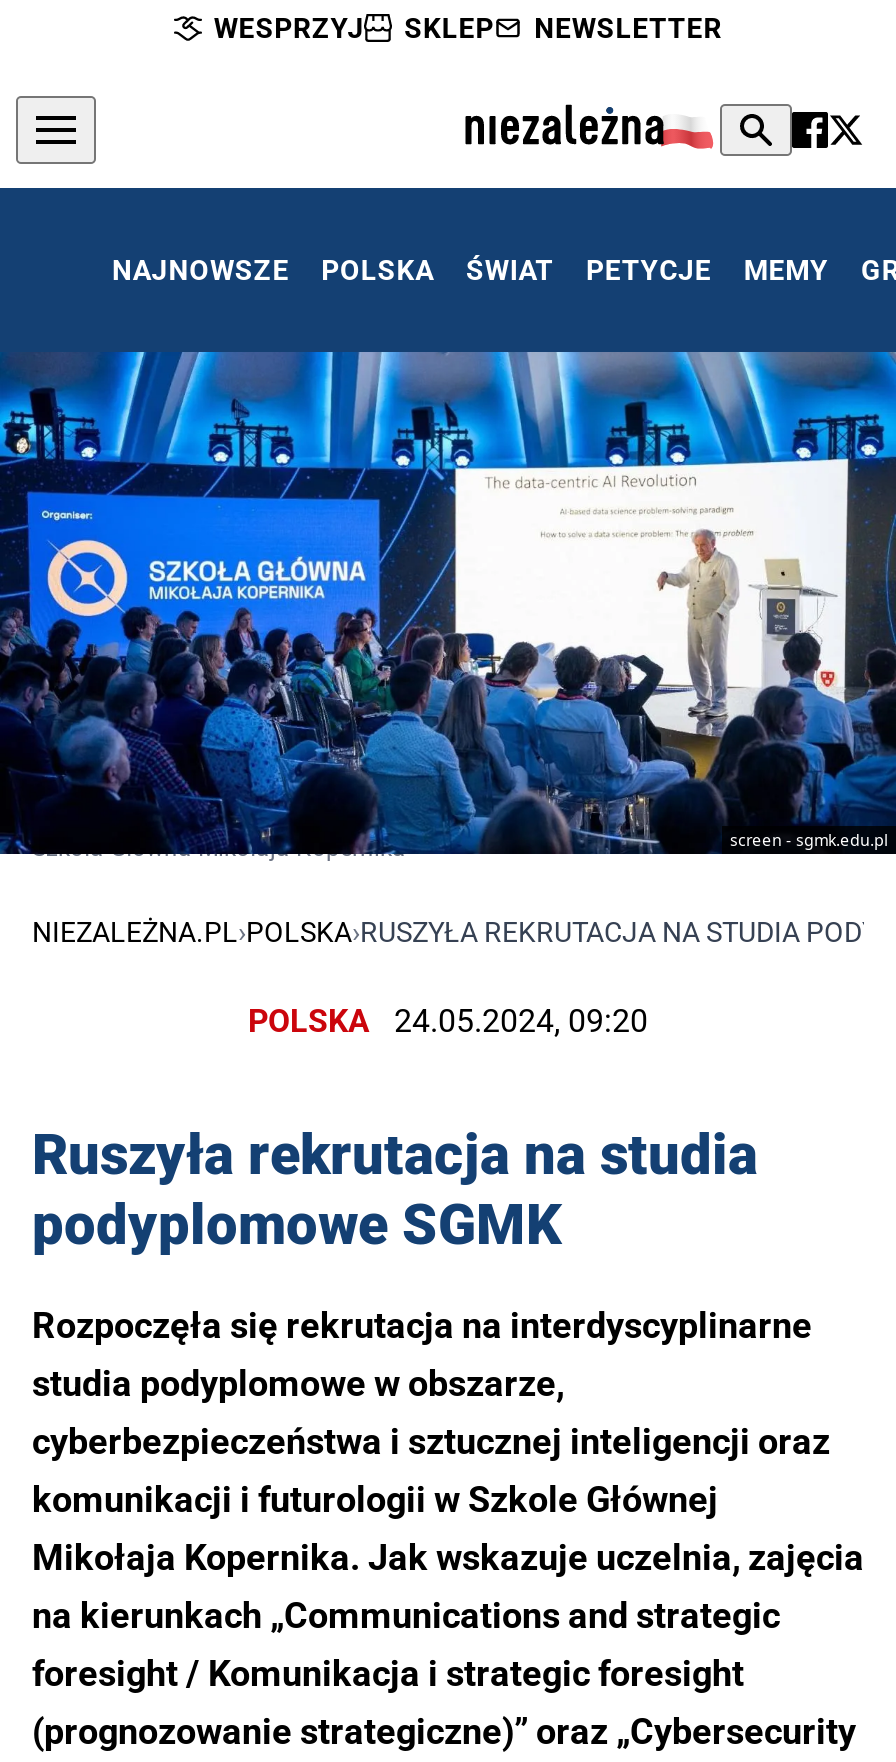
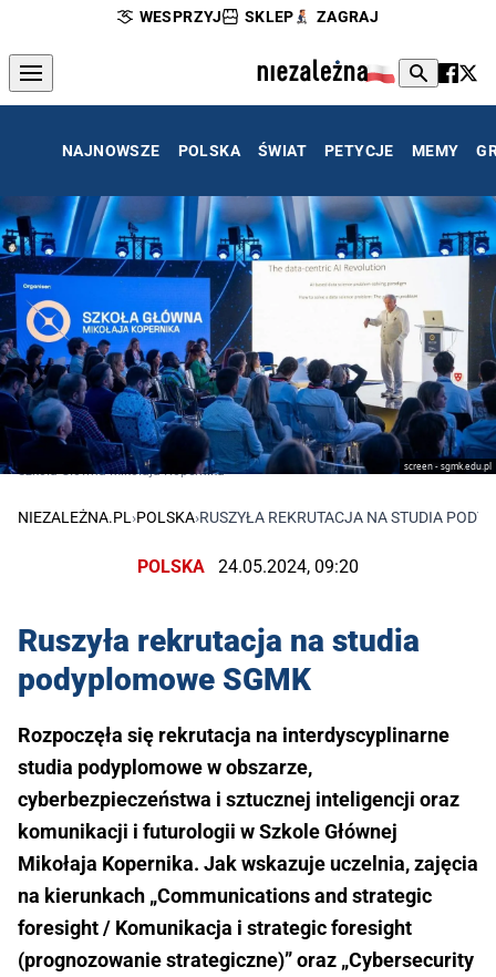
[534,12,722,44] NEWSLETTER -> [317,8,379,25] ZAGRAJ

